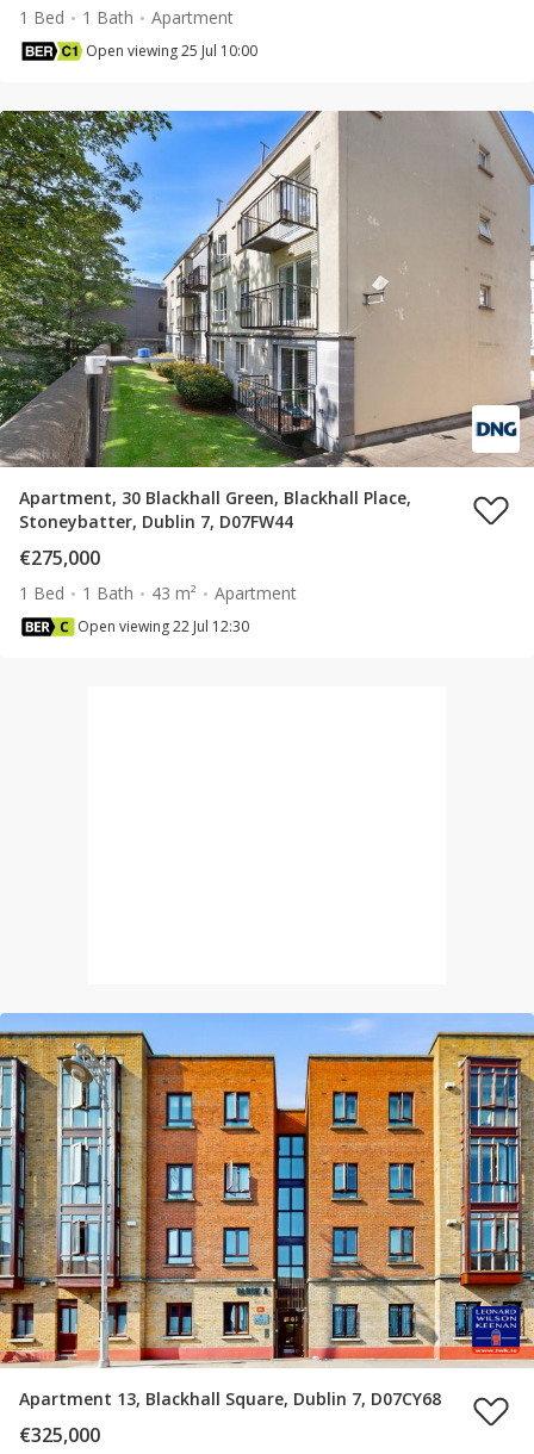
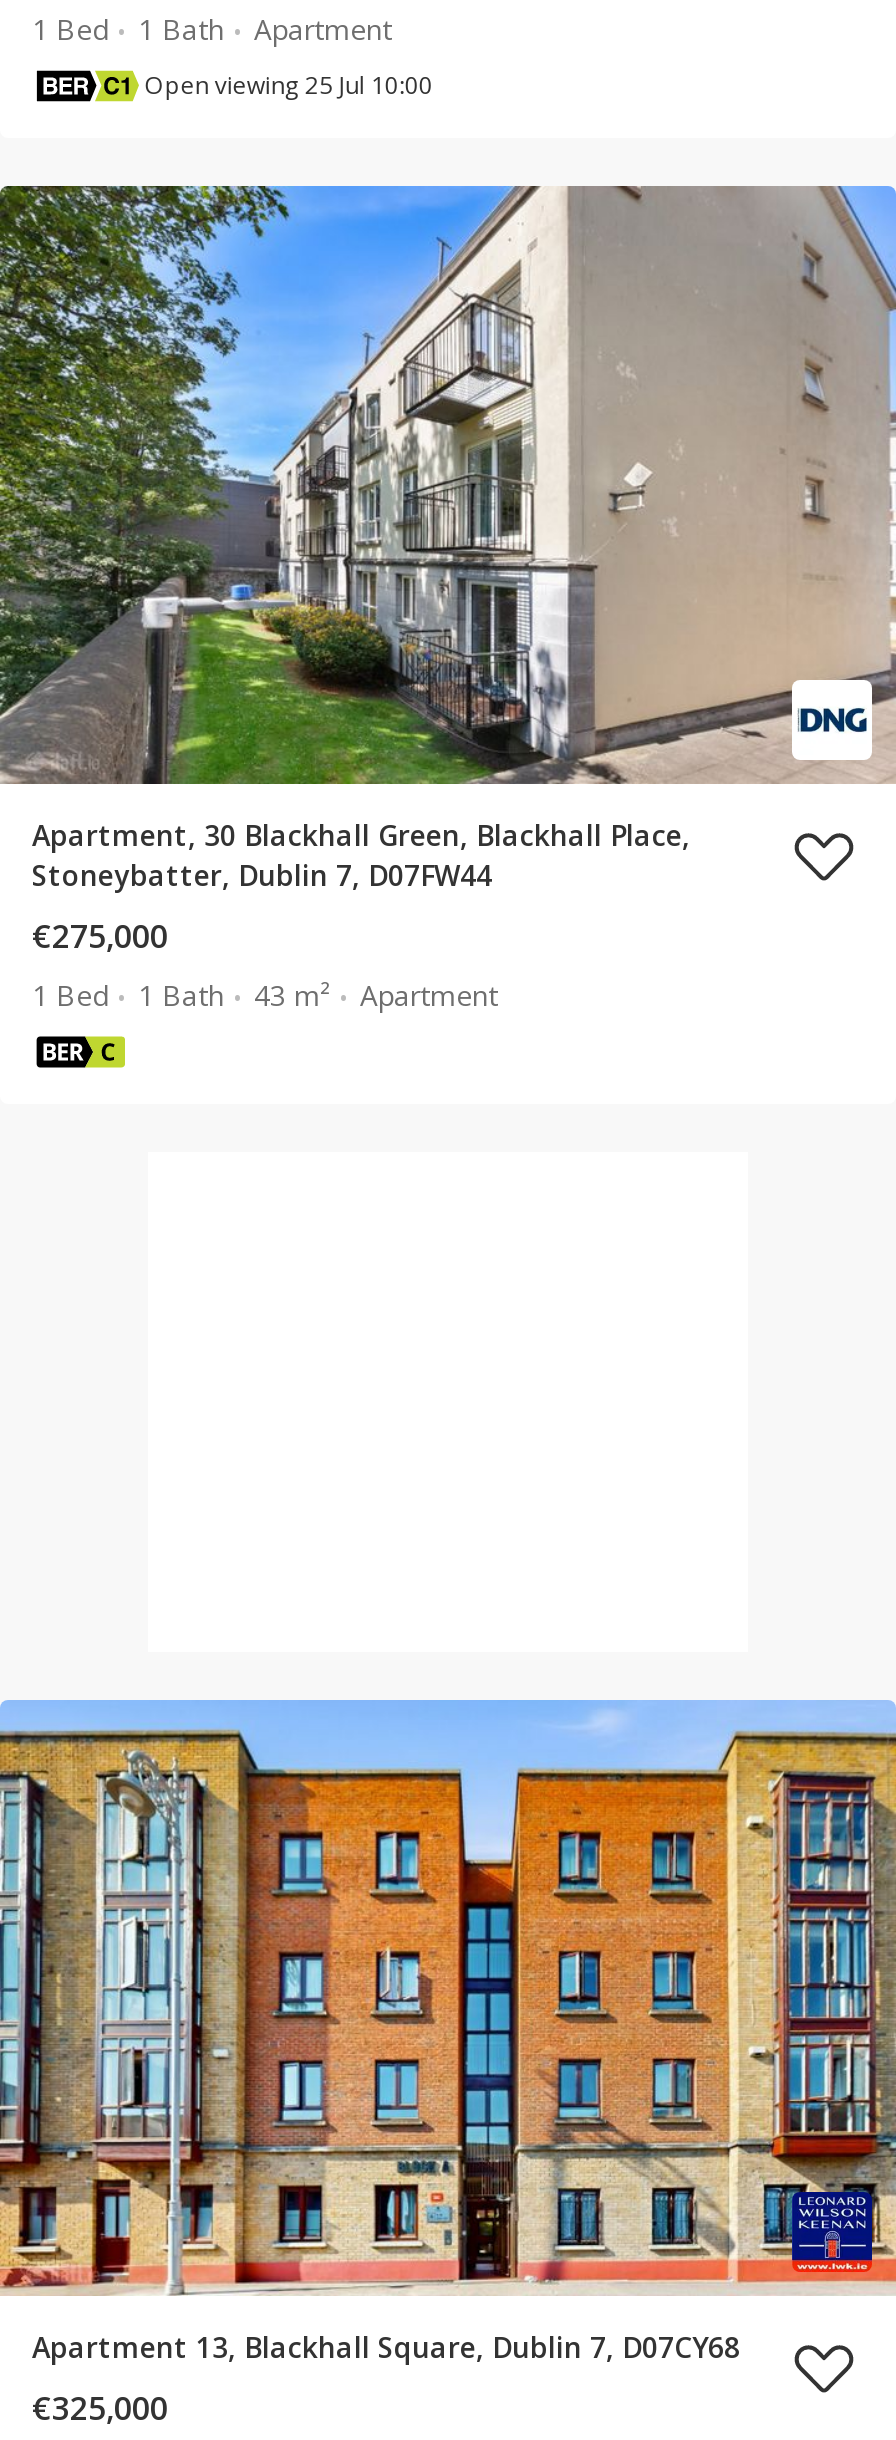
[78,616,249,636] Open viewing 22 Jul 12:30 -> none

